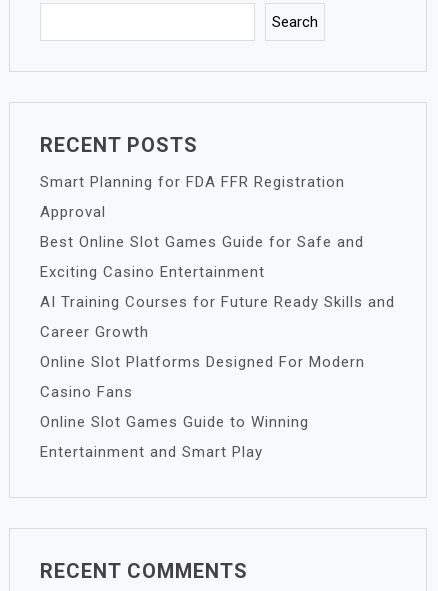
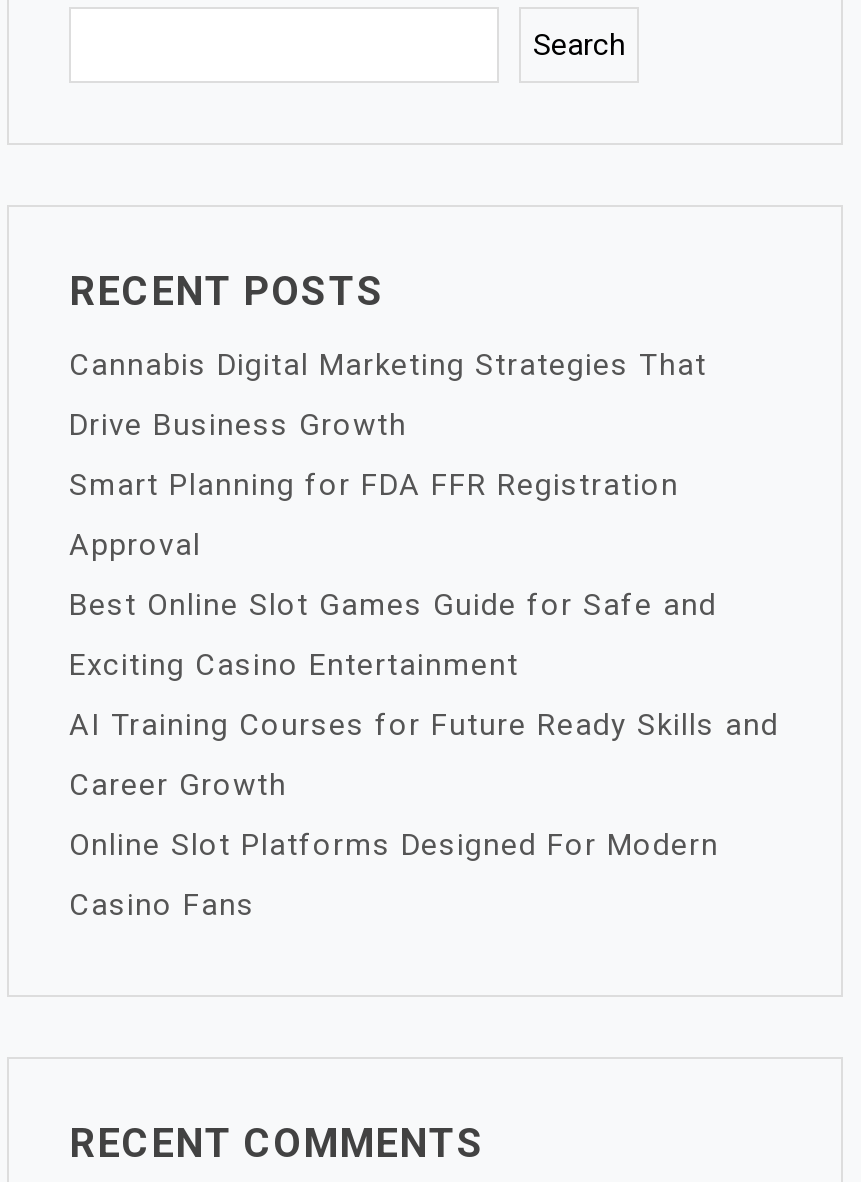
none -> [69,347,707,443] Cannabis Digital Marketing Strategies That | Drive Business Growth
moved [40,173,395,401] -> [69,467,779,923]: Smart Planning for FDA FFR Registration | Approval | Best Online Slot Games Guide for Safe and | Exciting Casino Entertainment | AI Training Courses for Future Ready Skills and | Career Growth | Online Slot Platforms Designed For Modern | Casino Fans
[40,413,309,461] Online Slot Games Guide to Winning | Entertainment and Smart Play -> none

